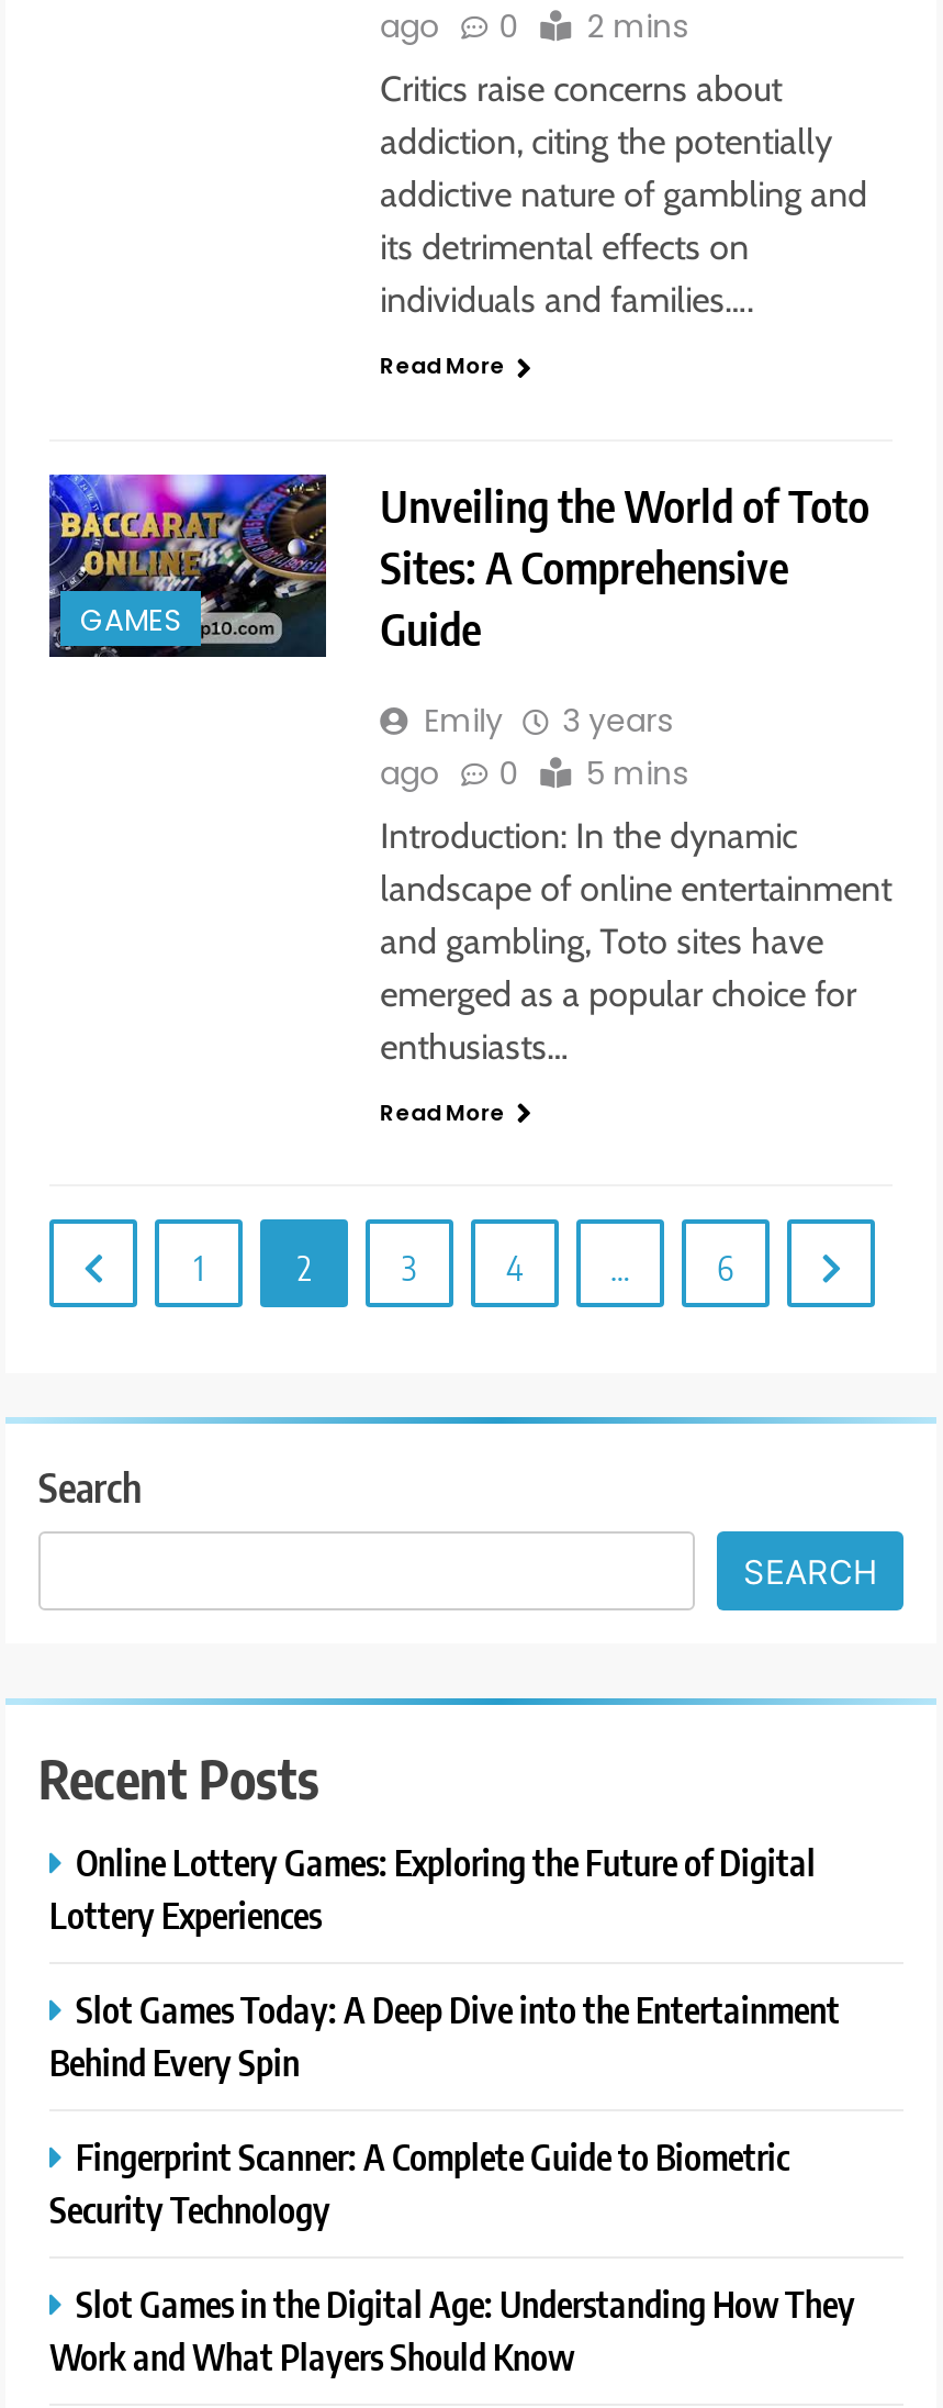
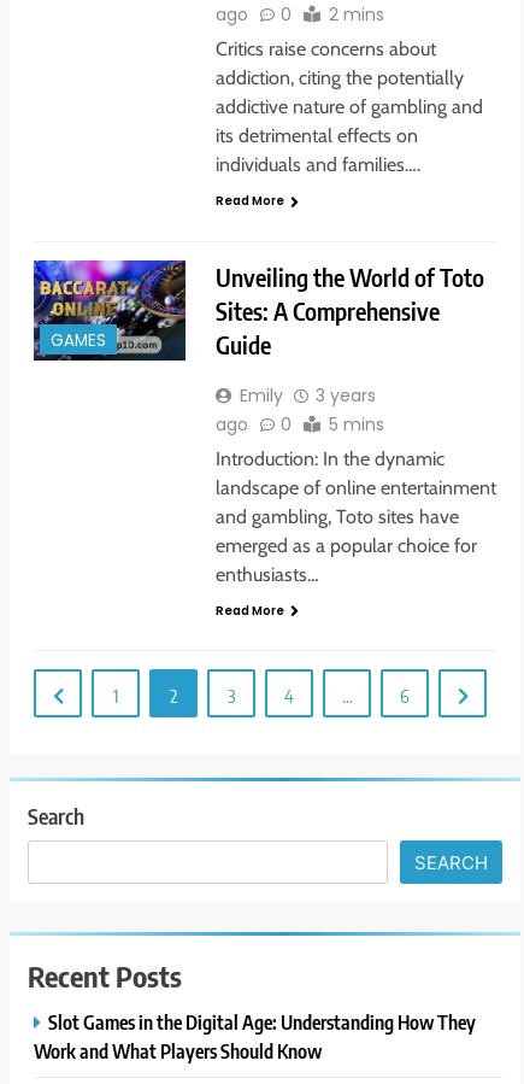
[49,1839,840,2232] Online Lottery Games: Exploring the Future of Digital | Lottery Experiences | Slot Games Today: A Deep Dive into the Entertainment | Behind Every Spin | Fingerprint Scanner: A Complete Guide to Biometric | Security Technology -> none

